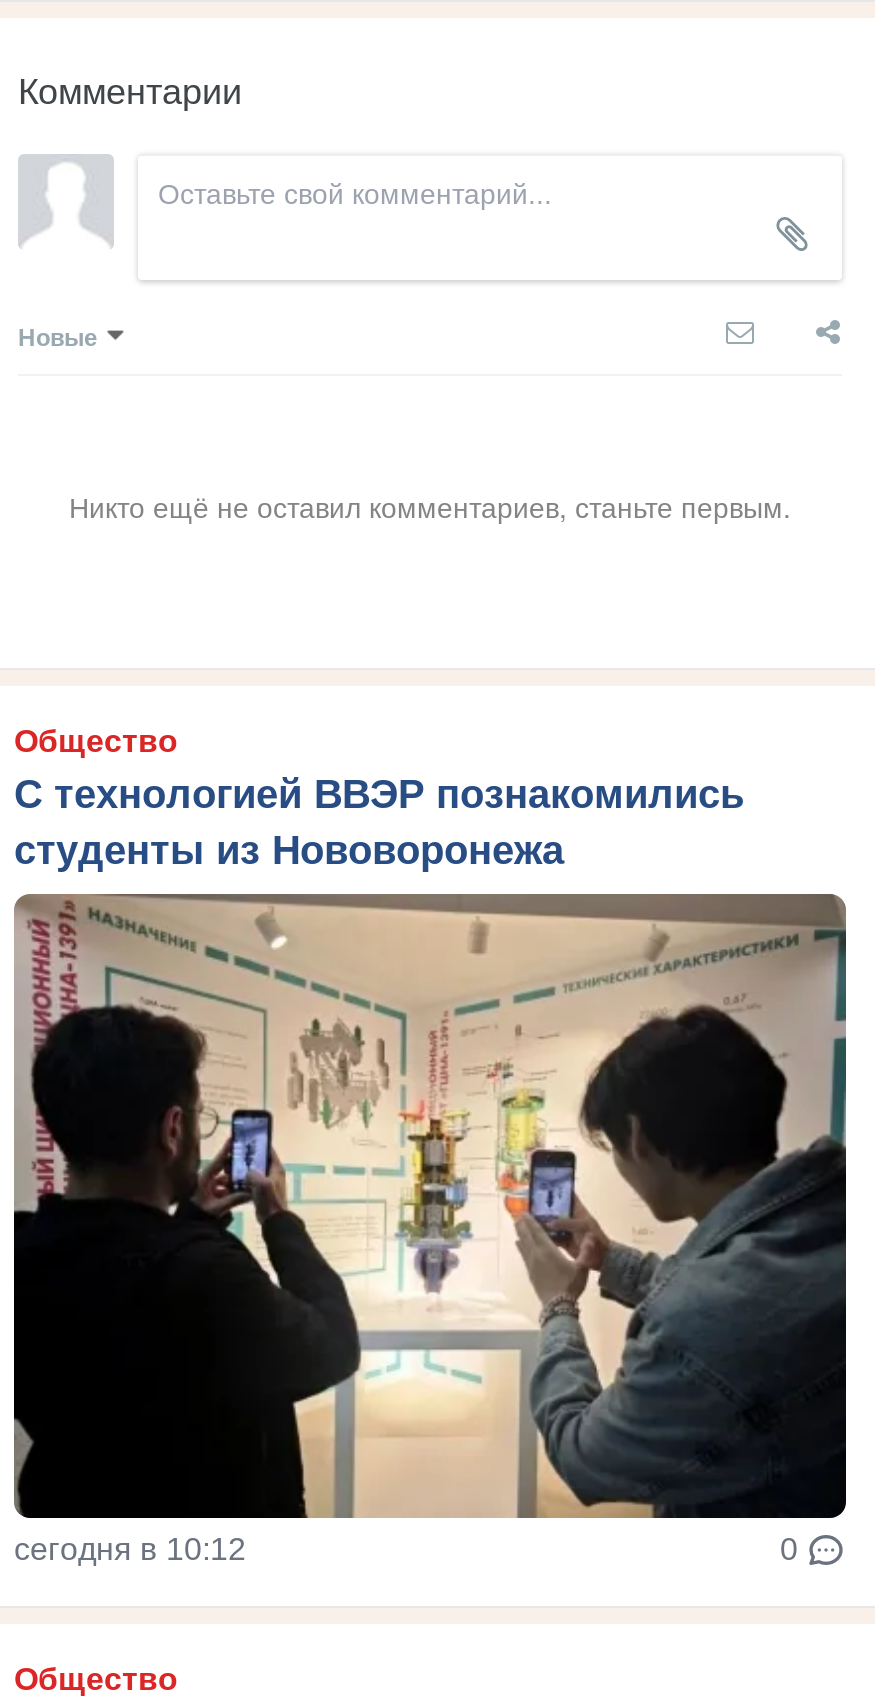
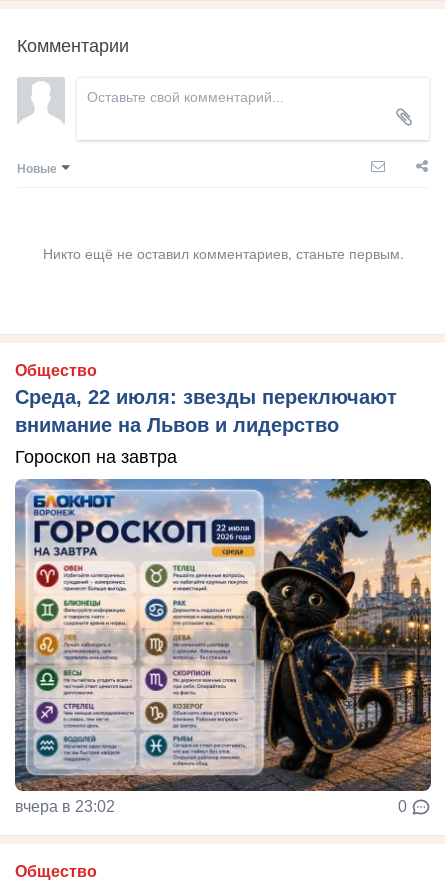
[14,773,744,873] С технологией ВВЭР познакомились | студенты из Нововоронежа -> [15,386,397,467] Среда, 22 июля: звезды переключают | внимание на Львов и лидерство | Гороскоп на завтра
[14,892,848,1567] [image] | сегодня в 10:12 -> [14,478,432,815] [image] | вчера в 23:02

